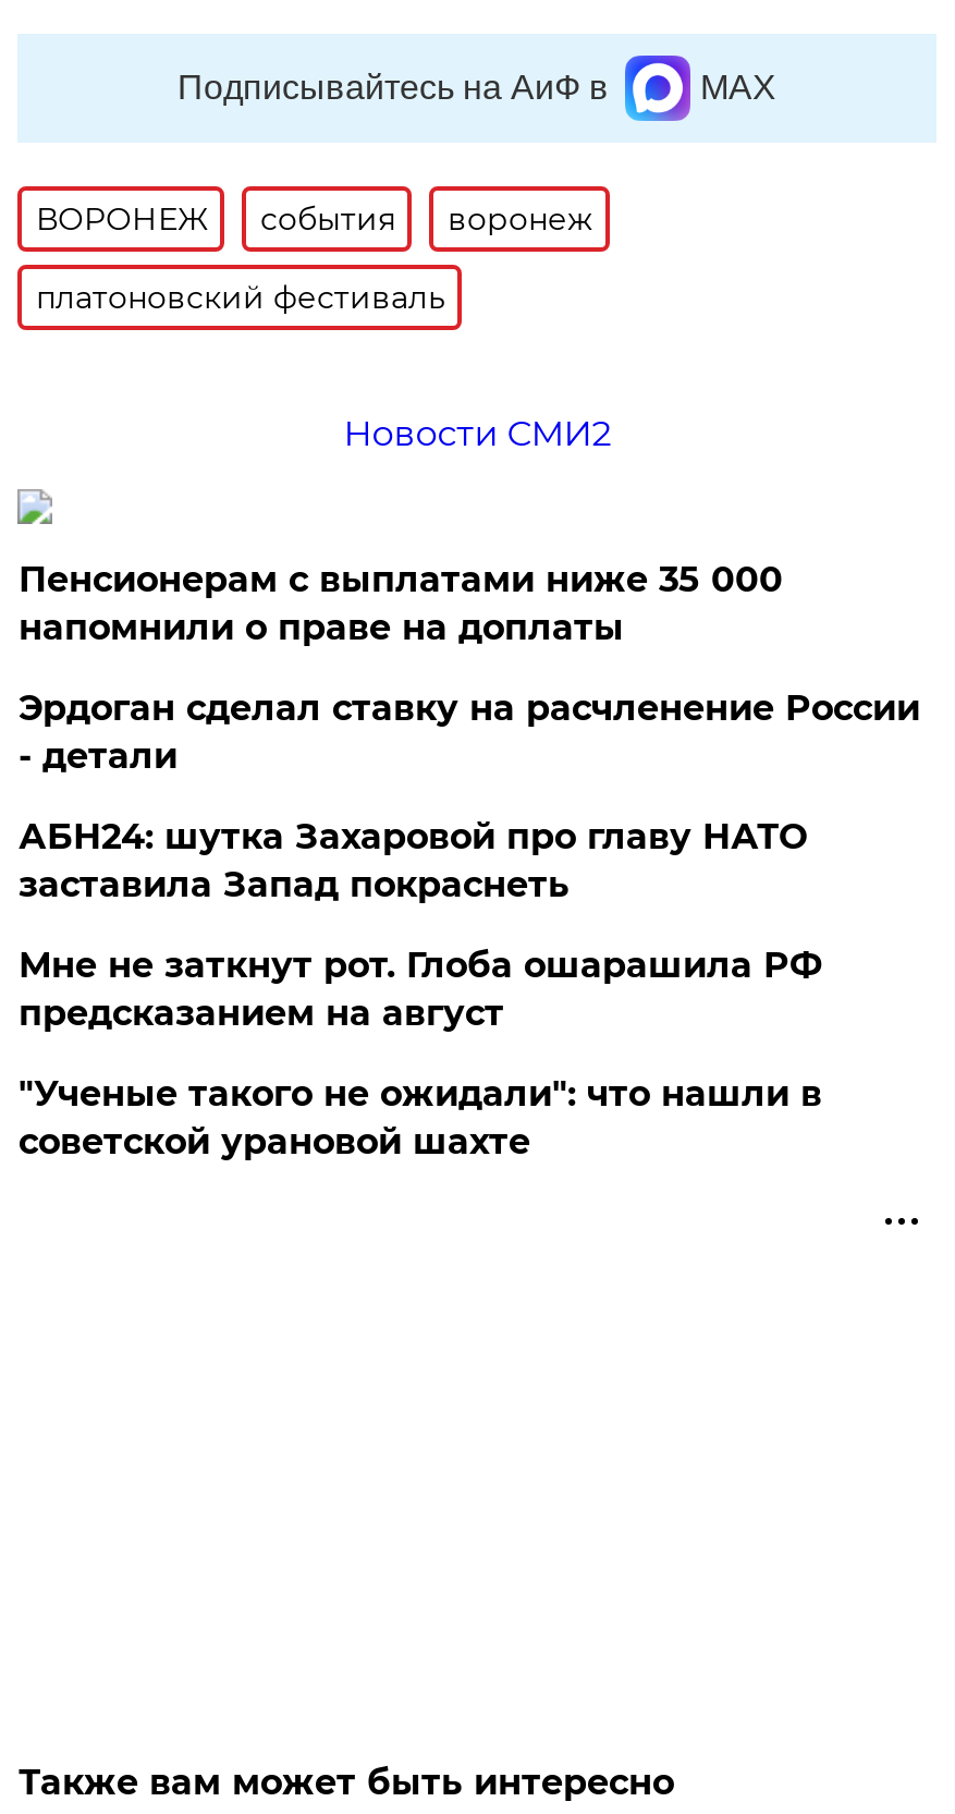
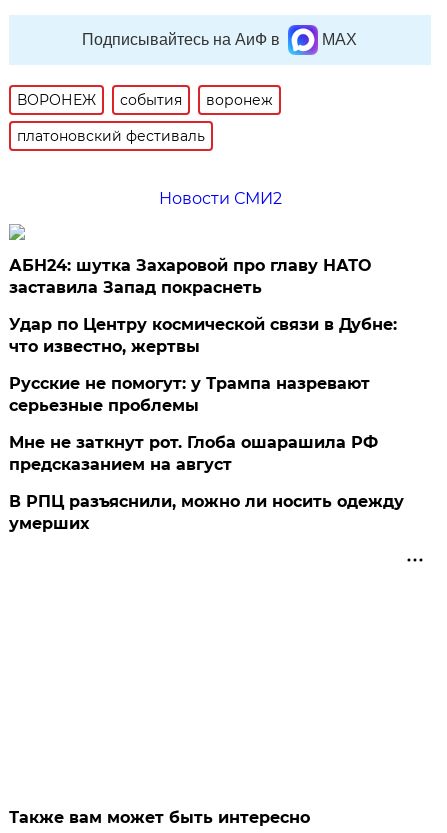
[18,559,920,777] Пенсионерам с выплатами ниже 35 000 | напомнили о праве на доплаты | Эрдоган сделал ставку на расчленение России | - детали -> none
moved [18,816,807,906] -> [9,256,371,297]: АБН24: шутка Захаровой про главу НАТО | заставила Запад покраснеть
none -> [9,315,397,415] Удар по Центру космической связи в Дубне: | что известно, жертвы | Русские не помогут: у Трампа назревают | серьезные проблемы
[18,1074,822,1163] "Ученые такого не ожидали": что нашли в | советской урановой шахте -> [9,492,404,533] В РПЦ разъяснили, можно ли носить одежду | умерших

